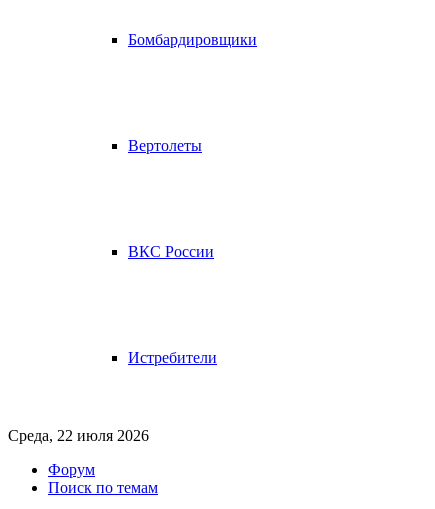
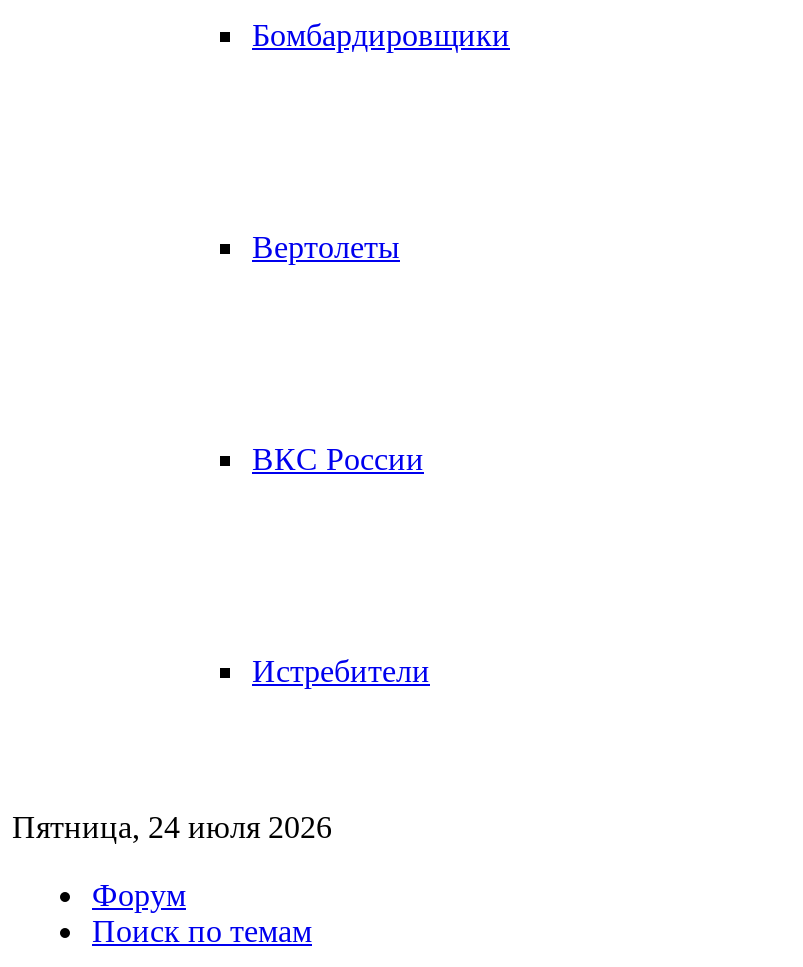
[8,427,149,444] Среда, 22 июля 2026 -> [12,810,332,844] Пятница, 24 июля 2026

